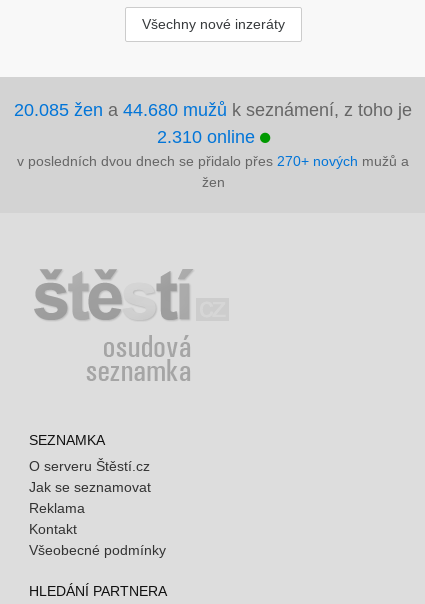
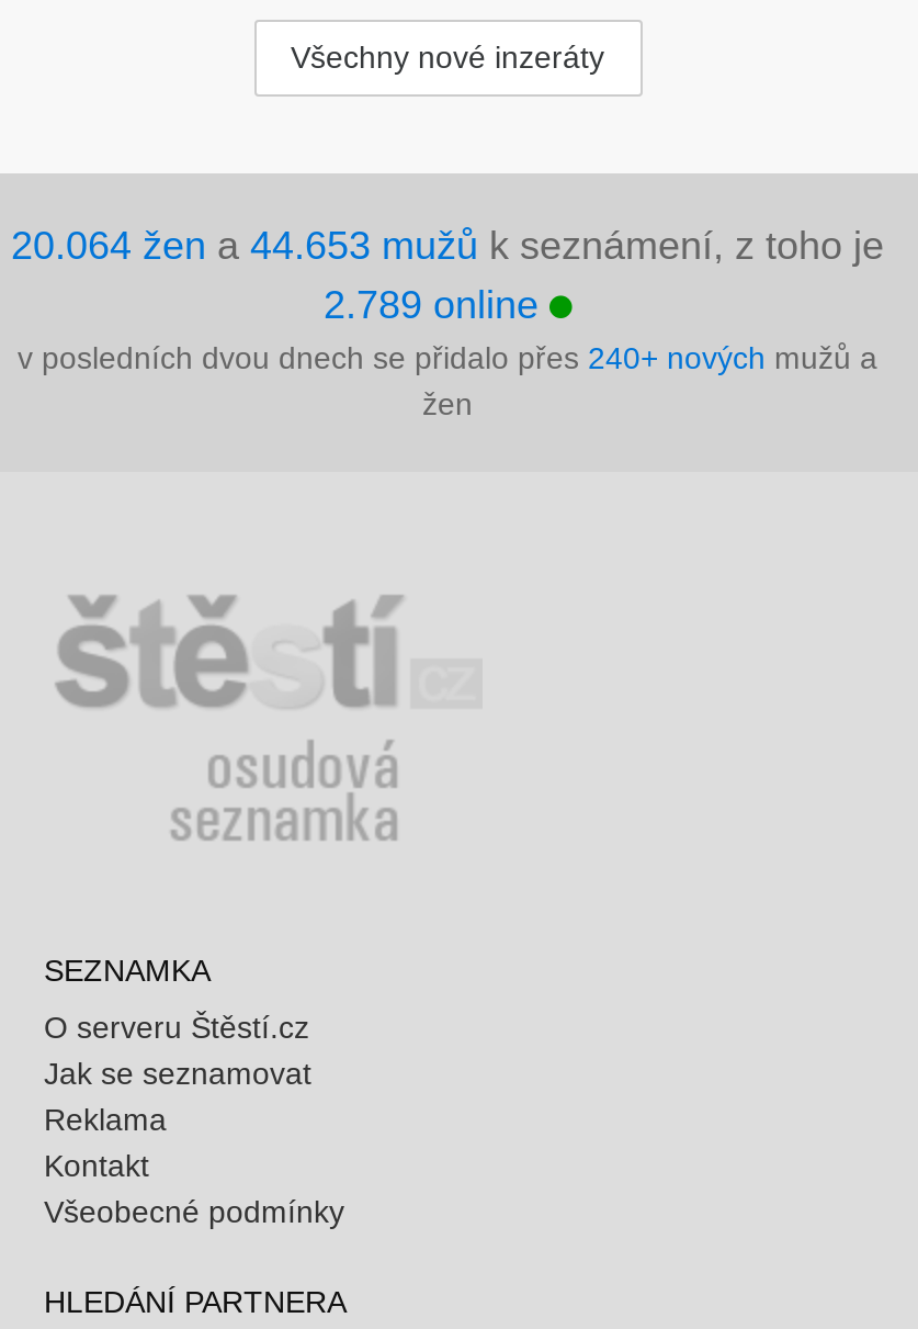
[14,99,412,119] 20.085 žen a 44.680 mužů k seznámení, z toho je -> [11,223,884,267] 20.064 žen a 44.653 mužů k seznámení, z toho je
[156,126,259,146] 2.310 online -> [324,282,549,326] 2.789 online
[17,152,409,168] v posledních dvou dnech se přidalo přes 270+ nových mužů a -> [18,339,877,374] v posledních dvou dnech se přidalo přes 240+ nových mužů a

